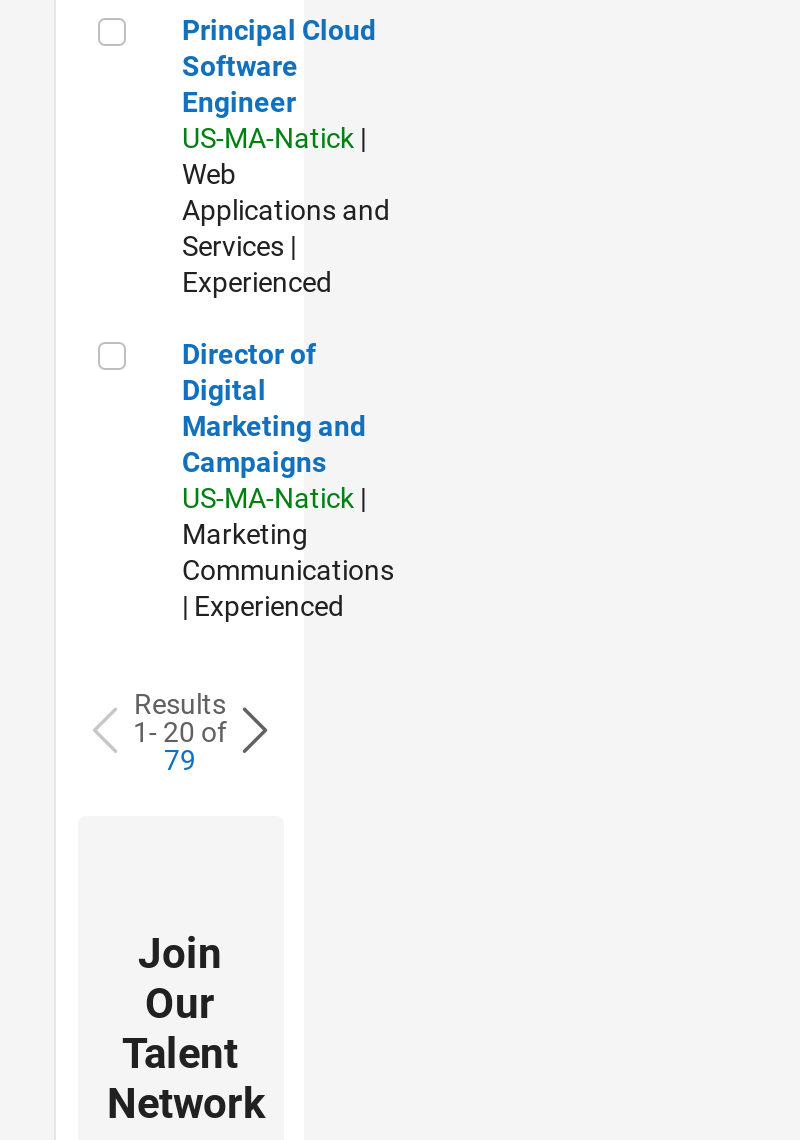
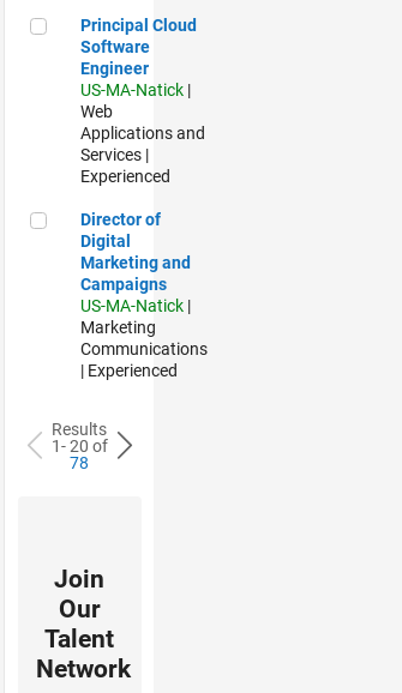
[164,744,196,776] 79 -> [70,453,89,472] 78

